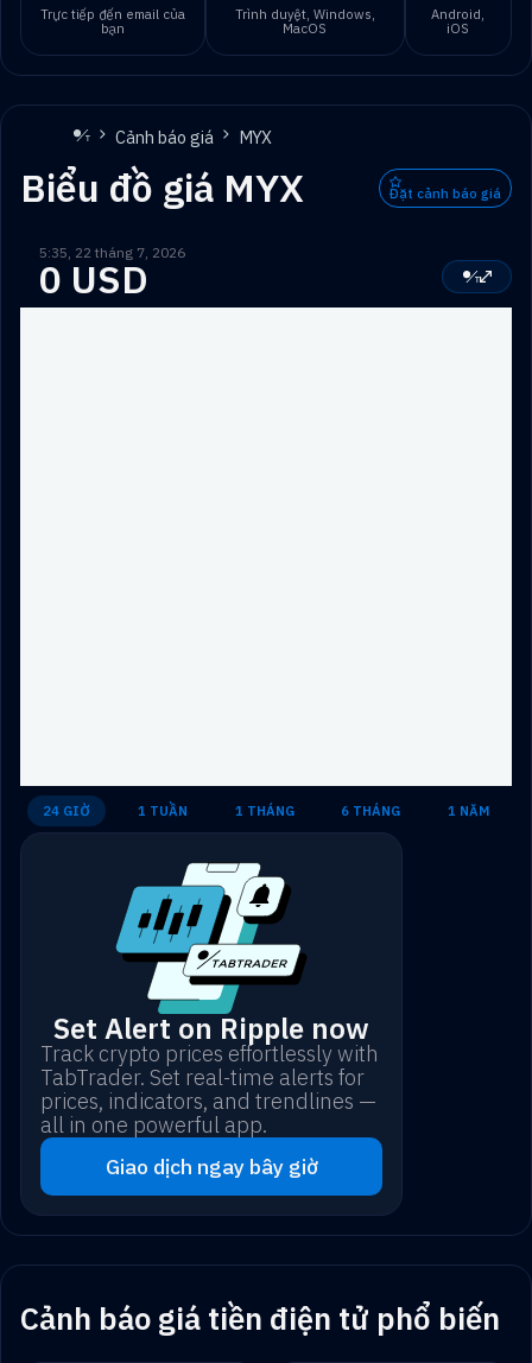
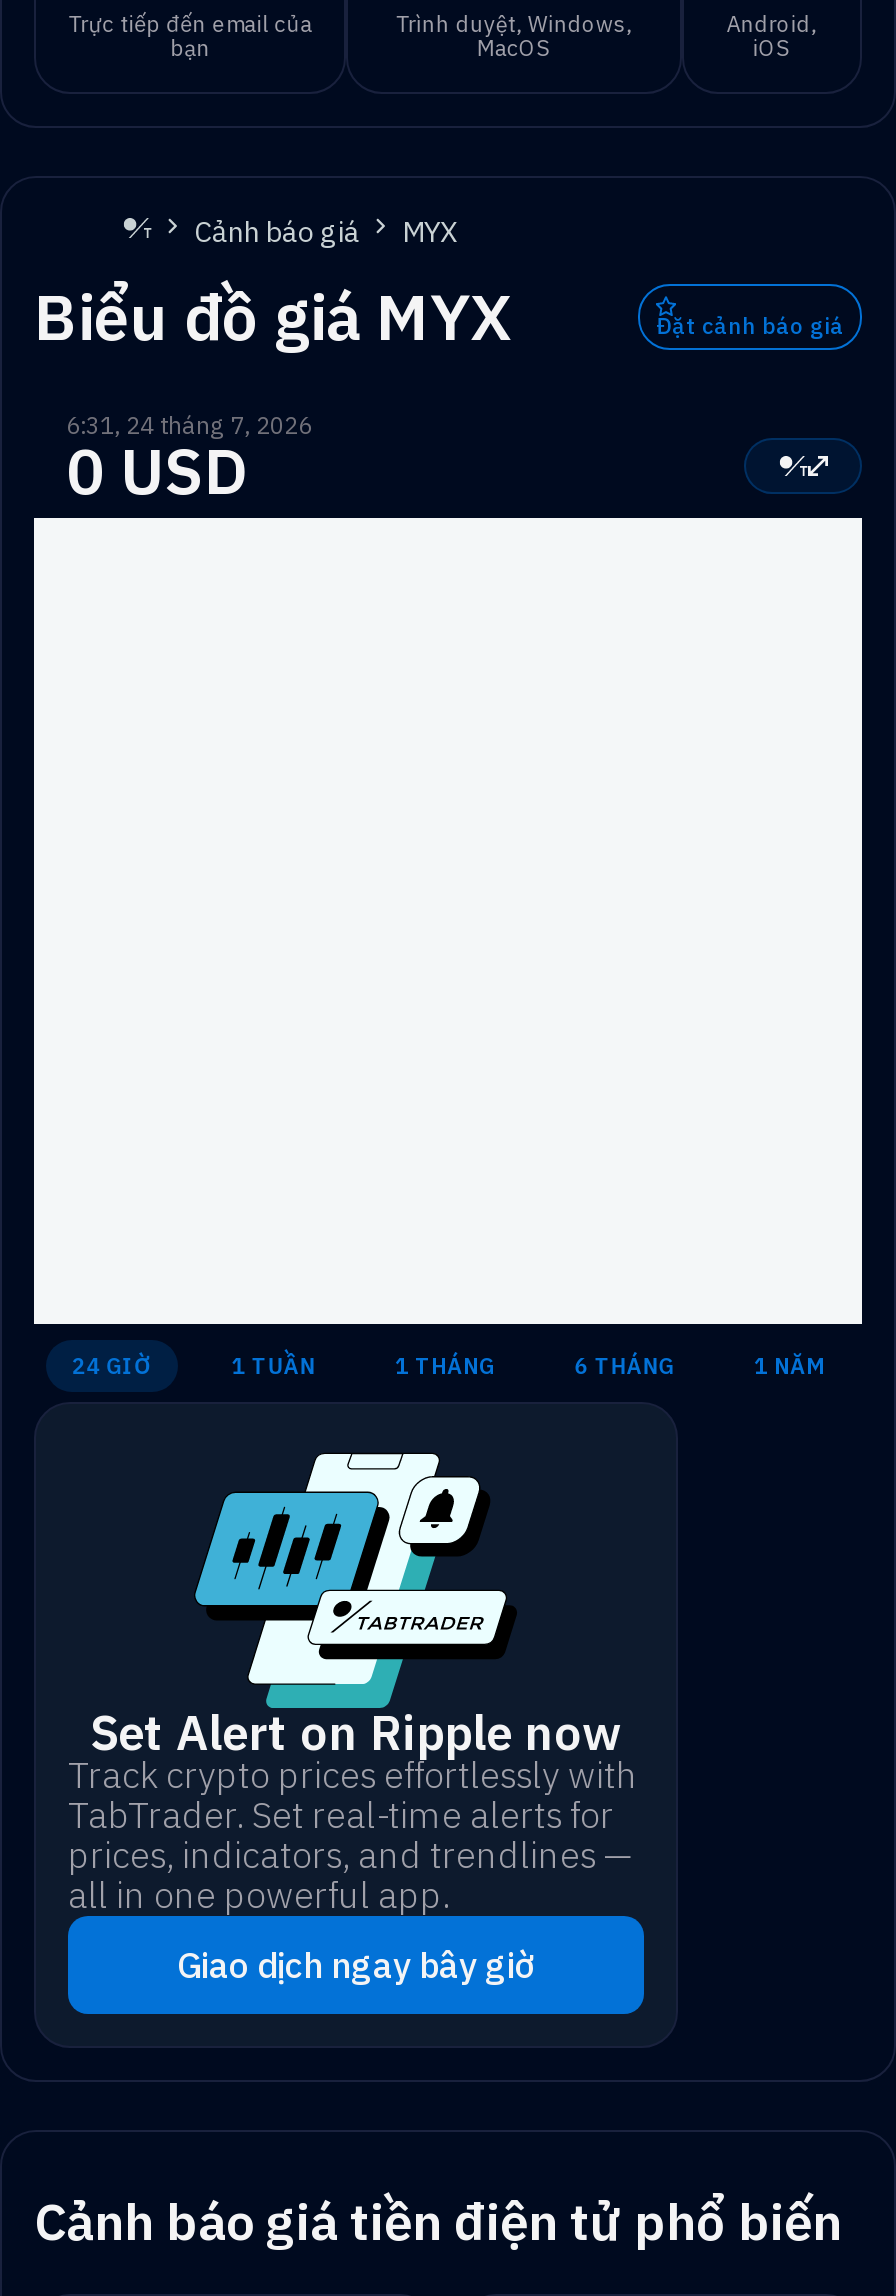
[39,243,185,261] 5:35, 22 tháng 7, 2026 -> [66,409,312,439] 6:31, 24 tháng 7, 2026

